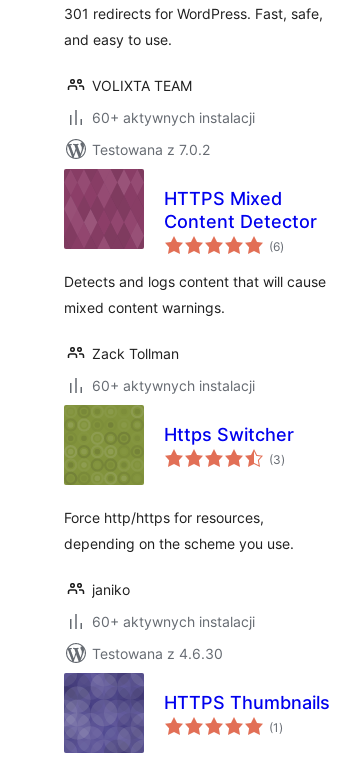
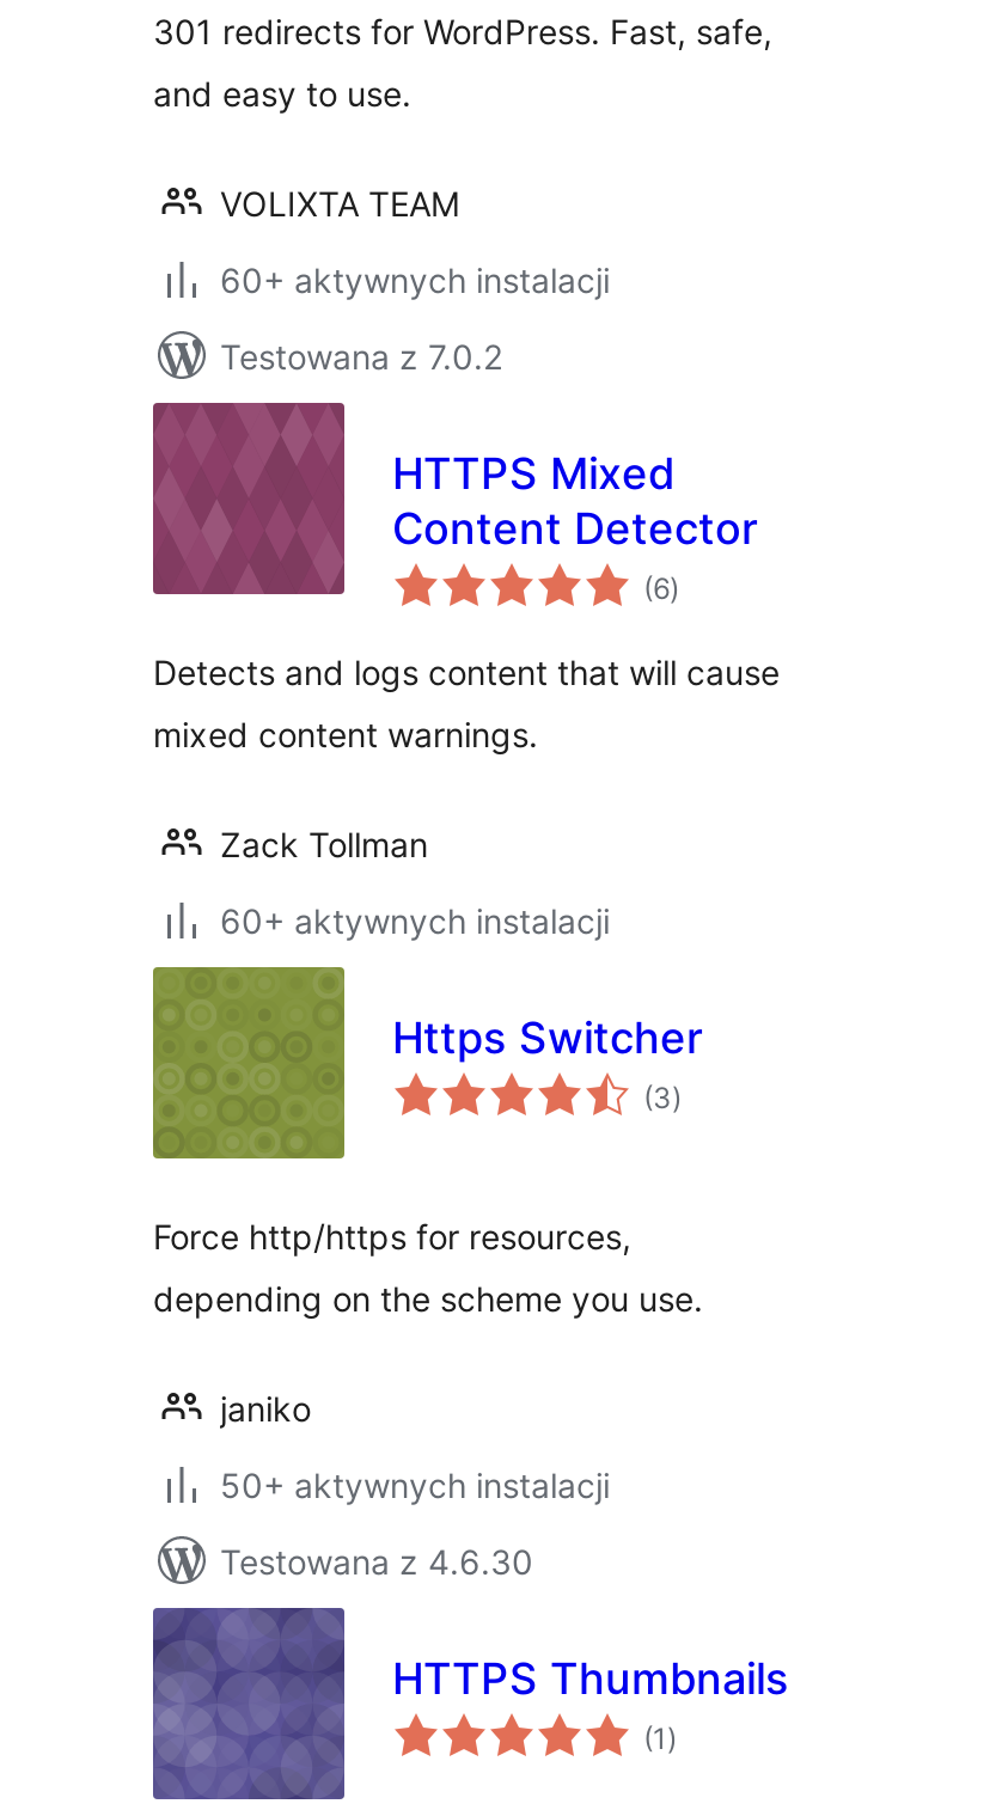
[92,613,255,630] 60+ aktywnych instalacji -> [220,1464,610,1505] 50+ aktywnych instalacji

